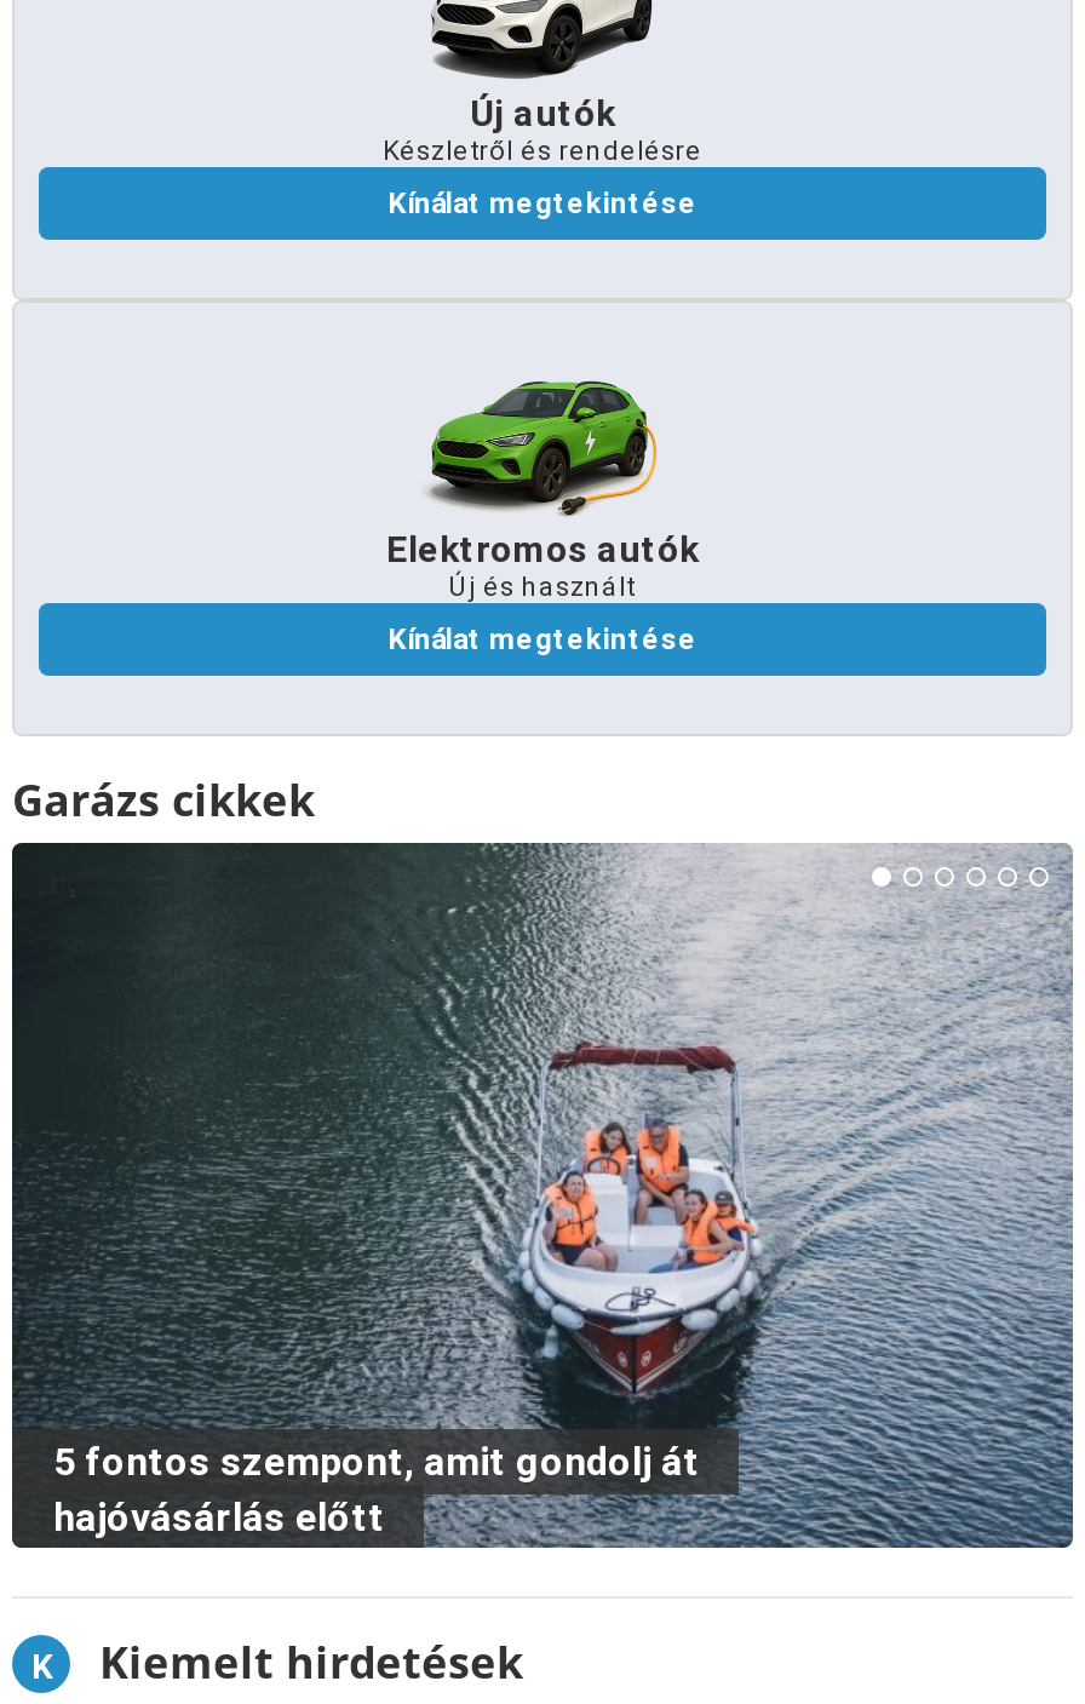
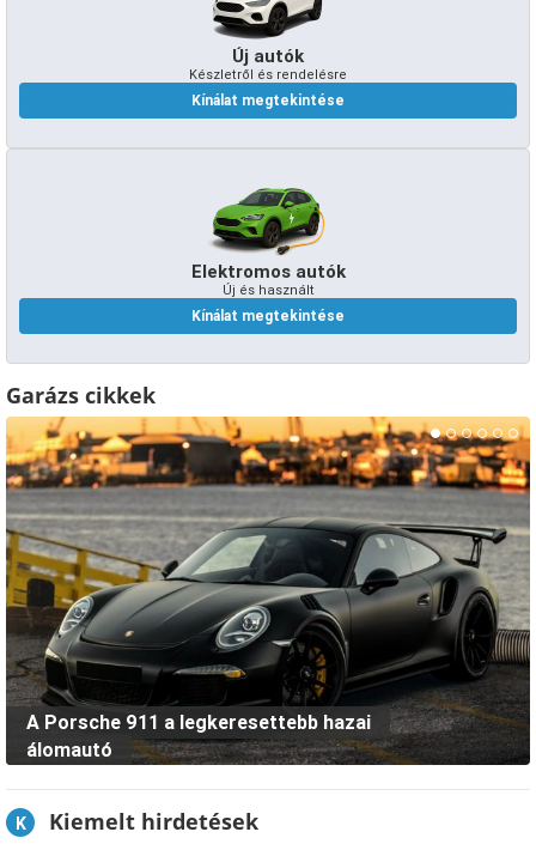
[10,840,1075,1550] [image] | 5 fontos szempont, amit gondolj át | hajóvásárlás előtt -> [5,415,531,766] [image] | A Porsche 911 a legkeresettebb hazai | álomautó

